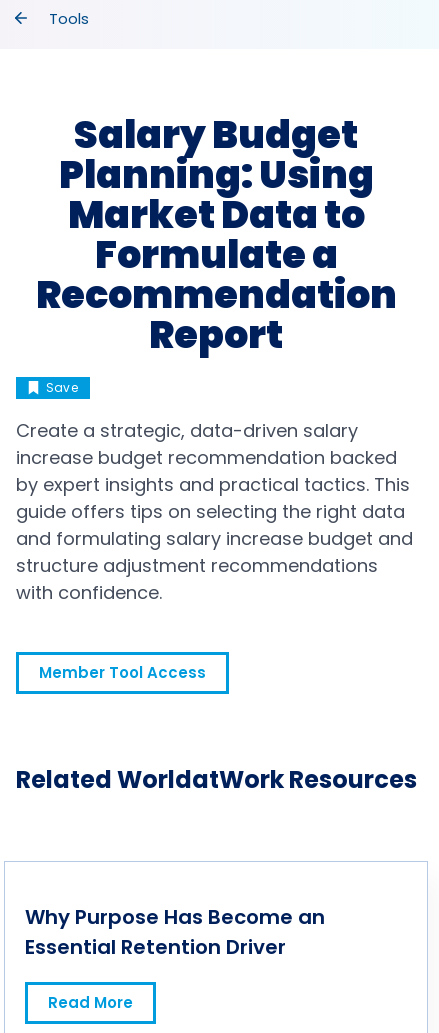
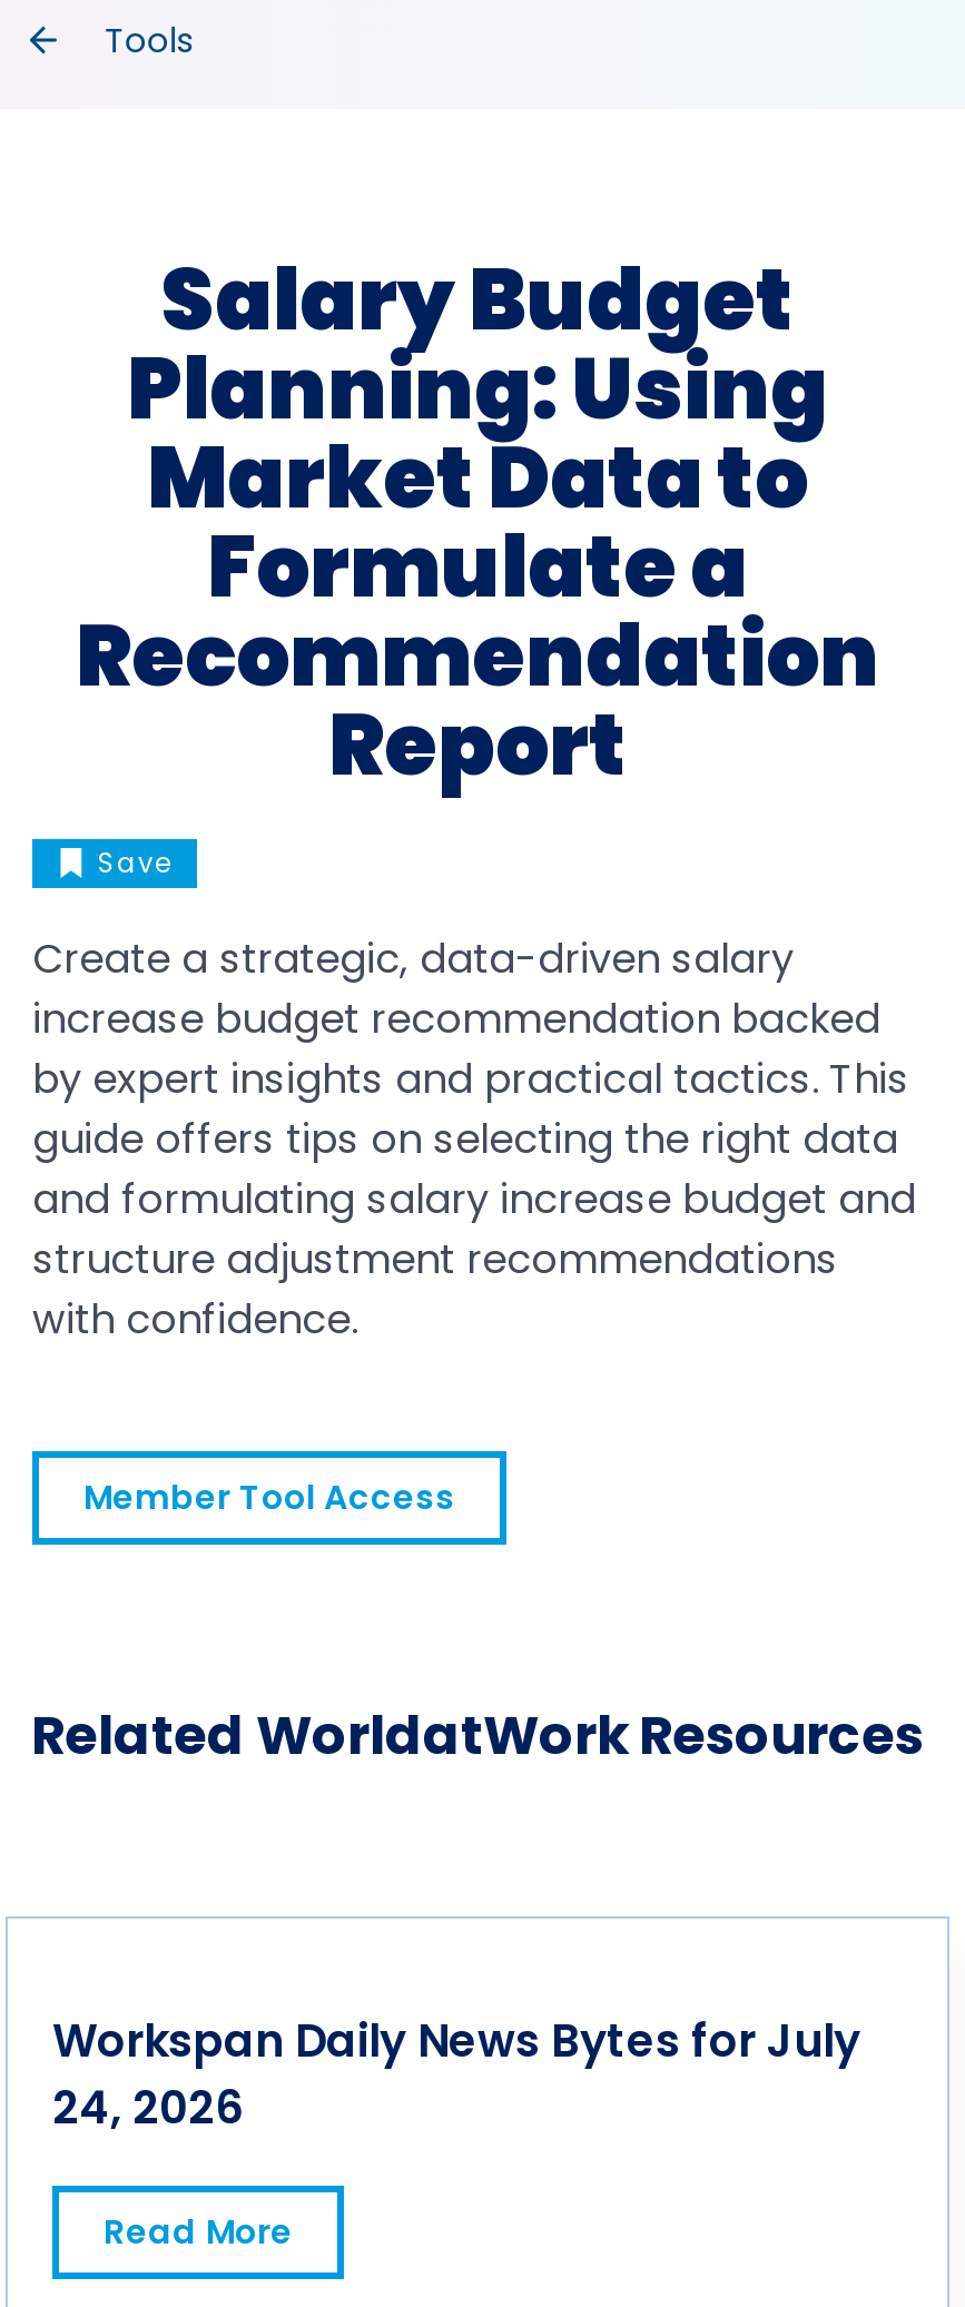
[25,903,325,961] Why Purpose Has Become an | Essential Retention Driver -> [52,2009,860,2138] Workspan Daily News Bytes for July | 24, 2026

